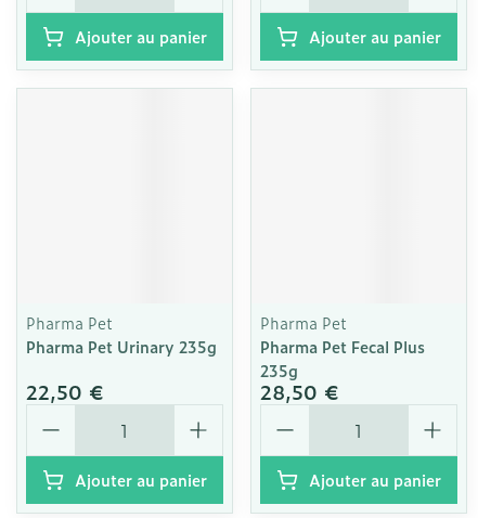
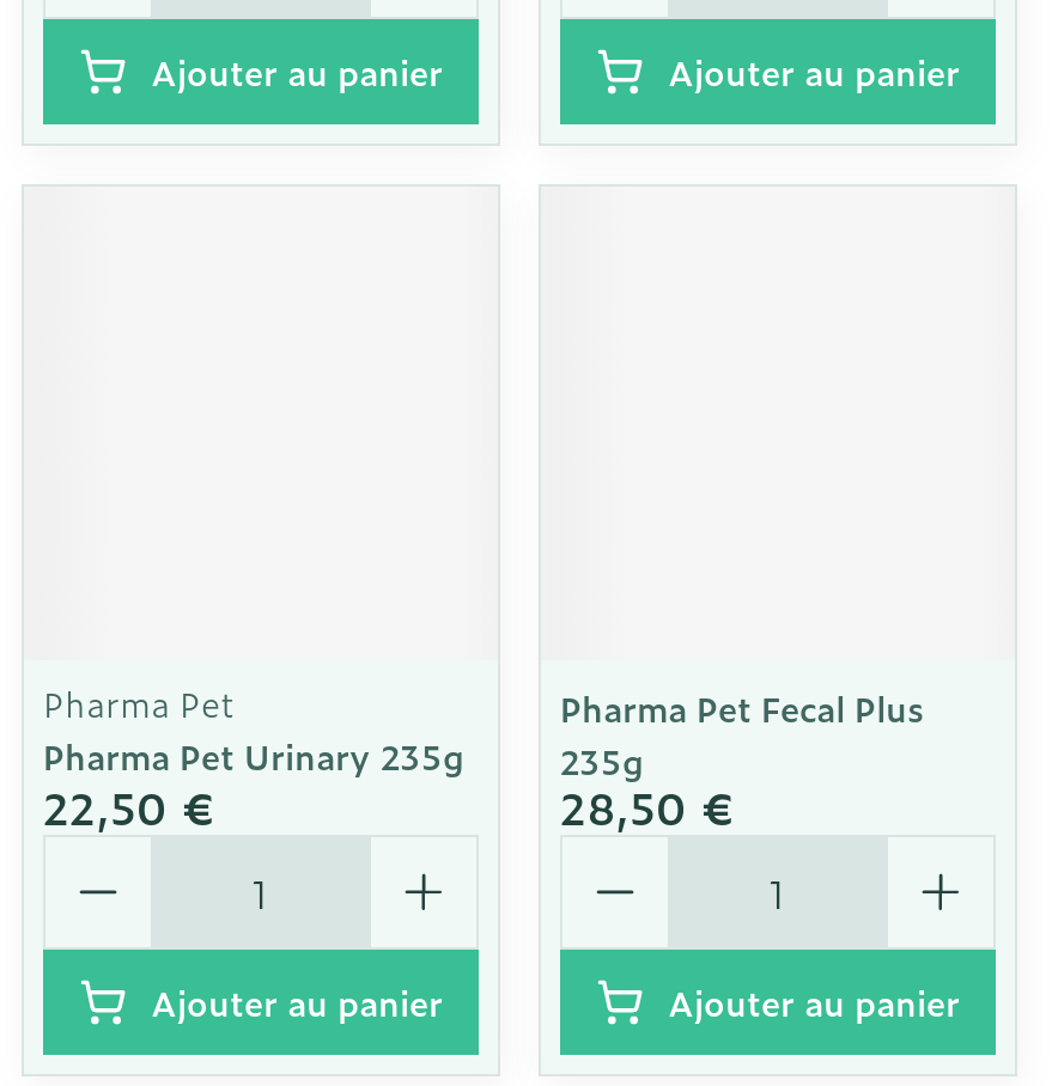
[260,311,347,334] Pharma Pet -> none

